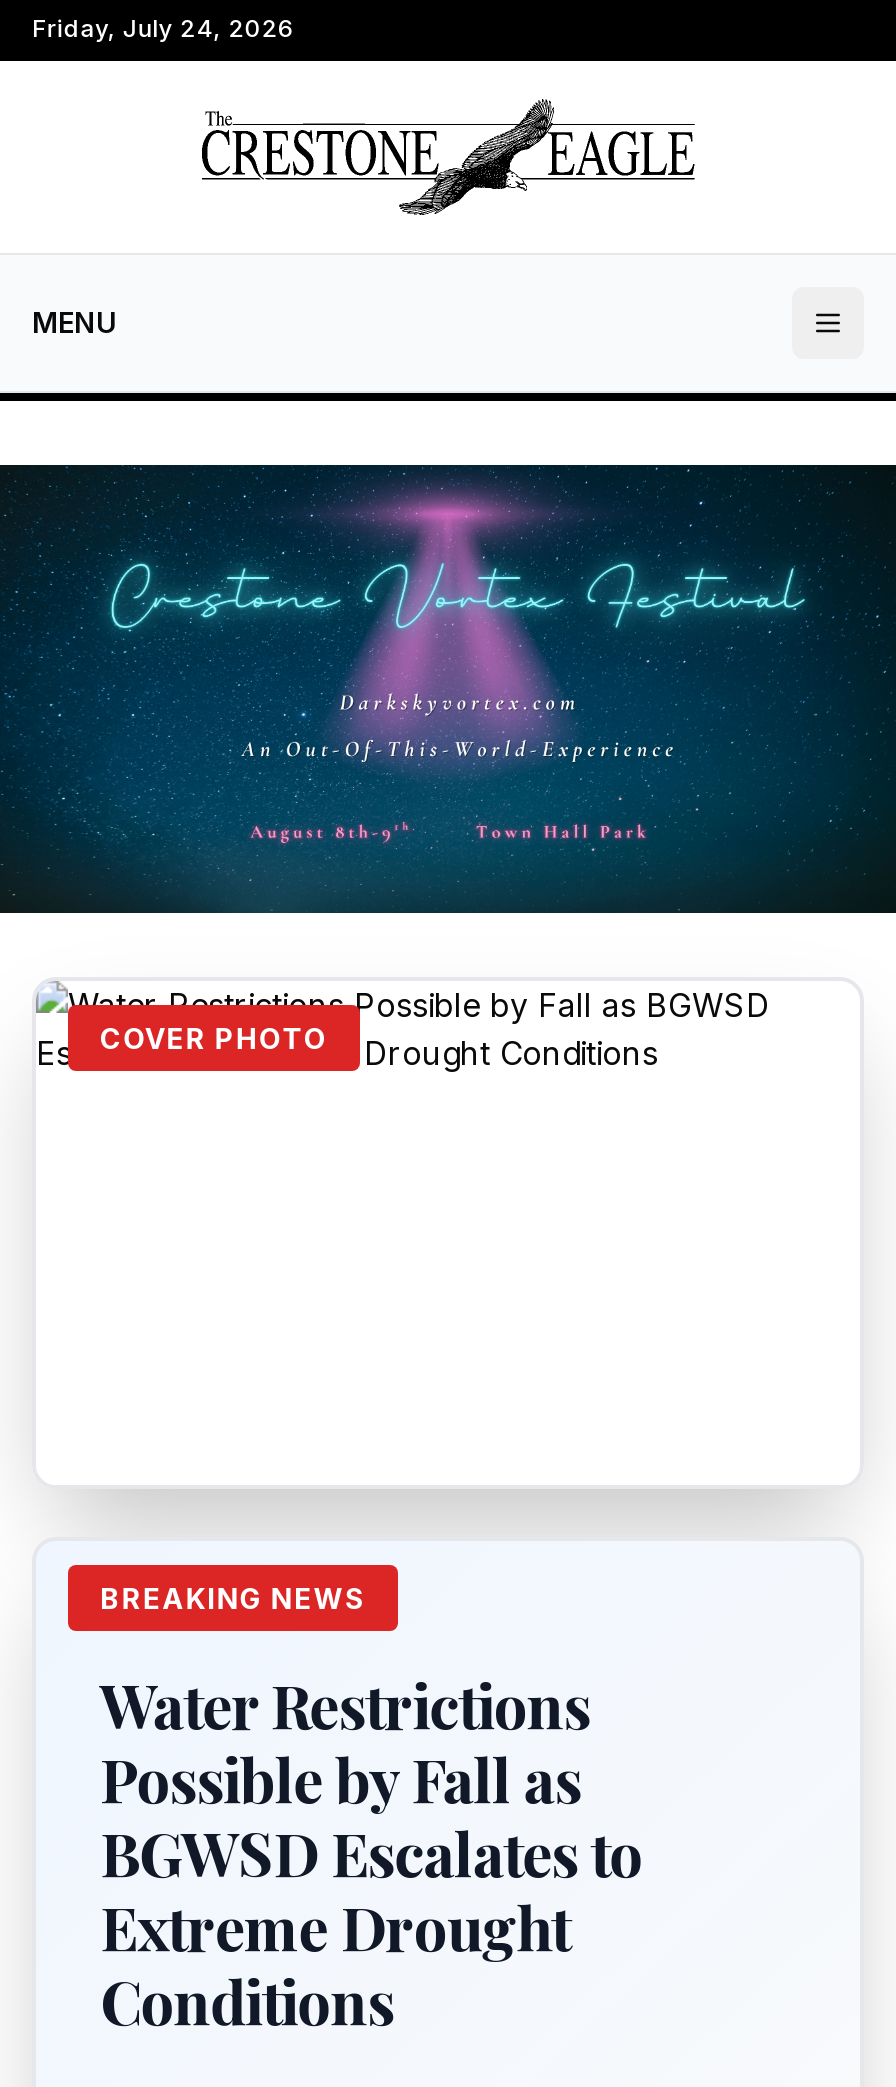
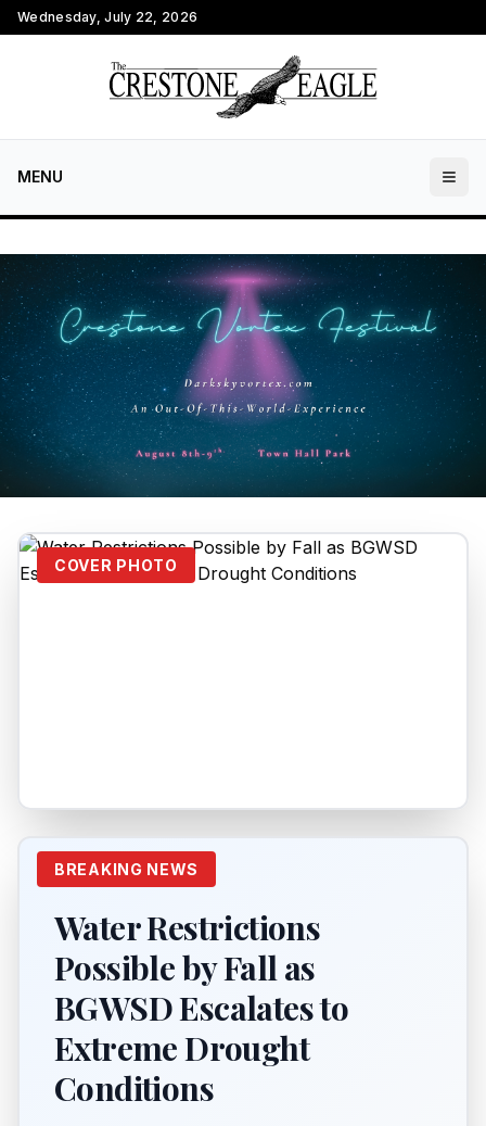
[32,13,295,43] Friday, July 24, 2026 -> [17,9,198,25] Wednesday, July 22, 2026

